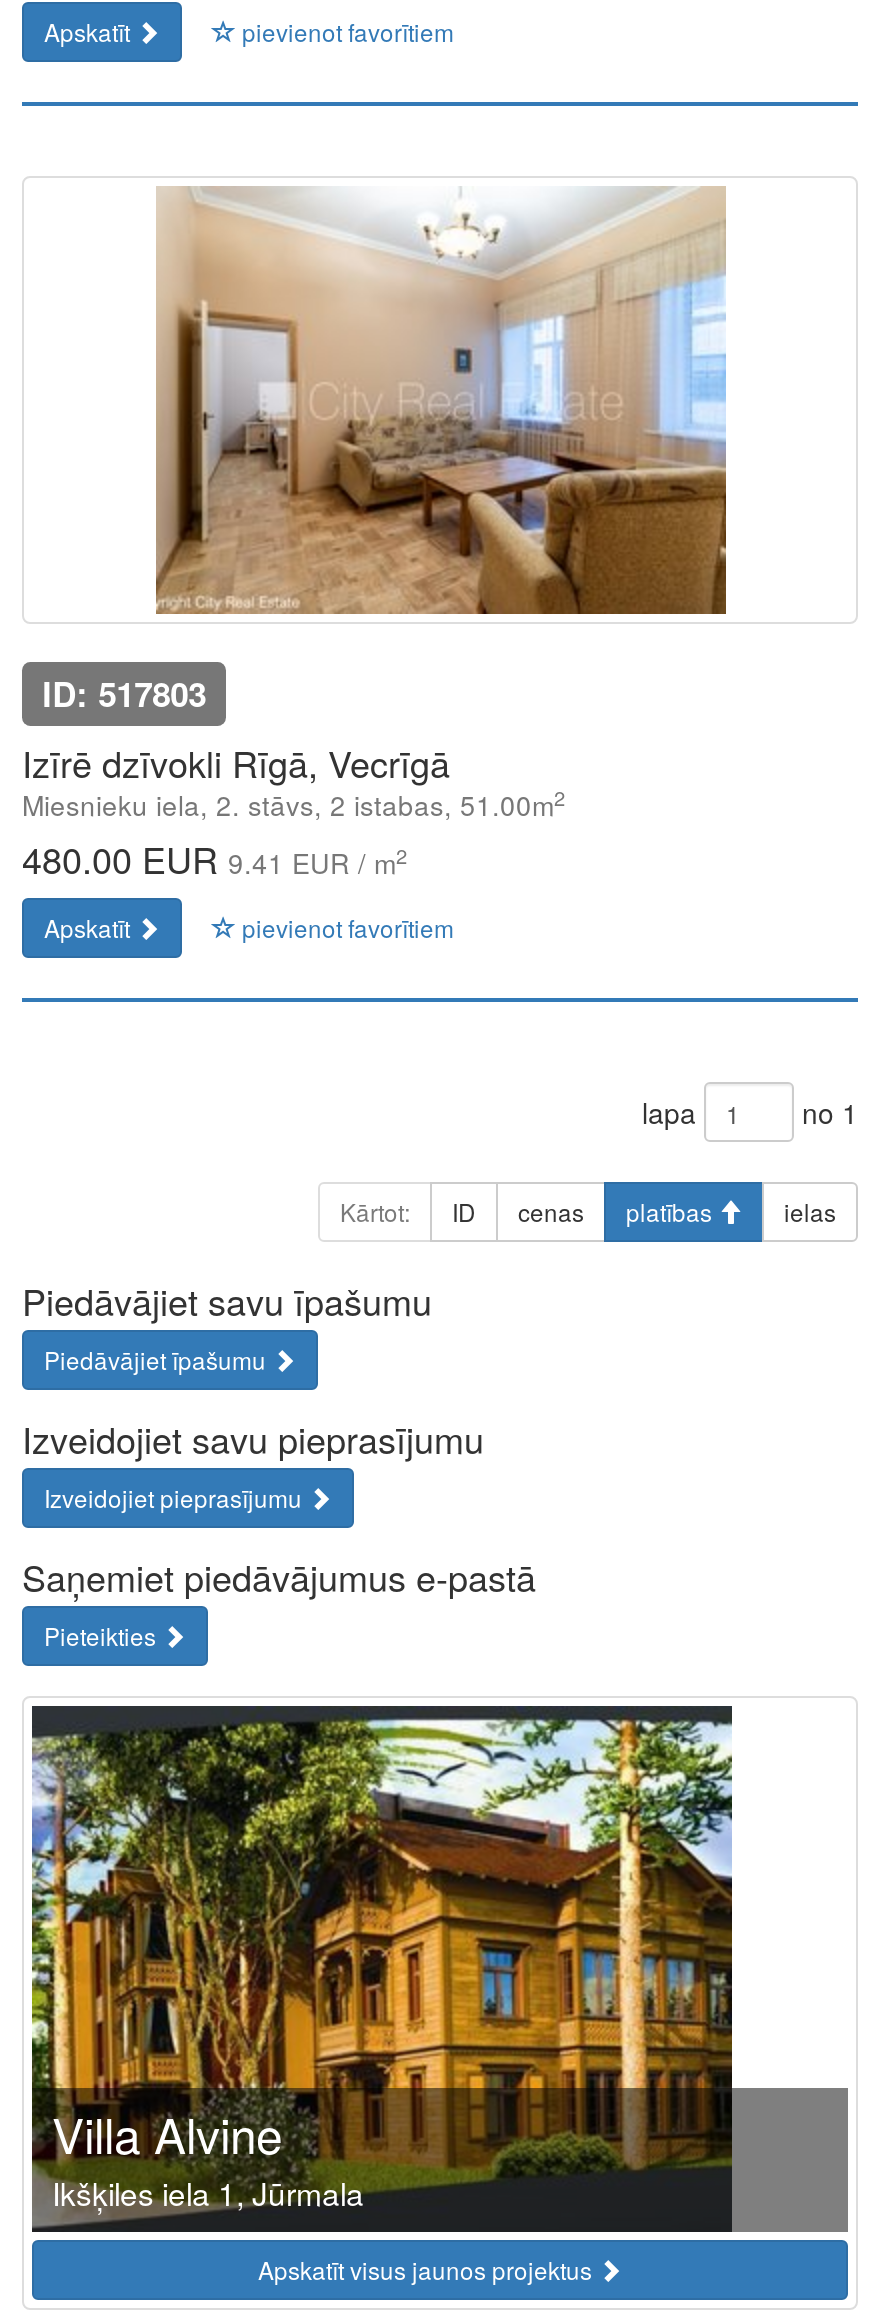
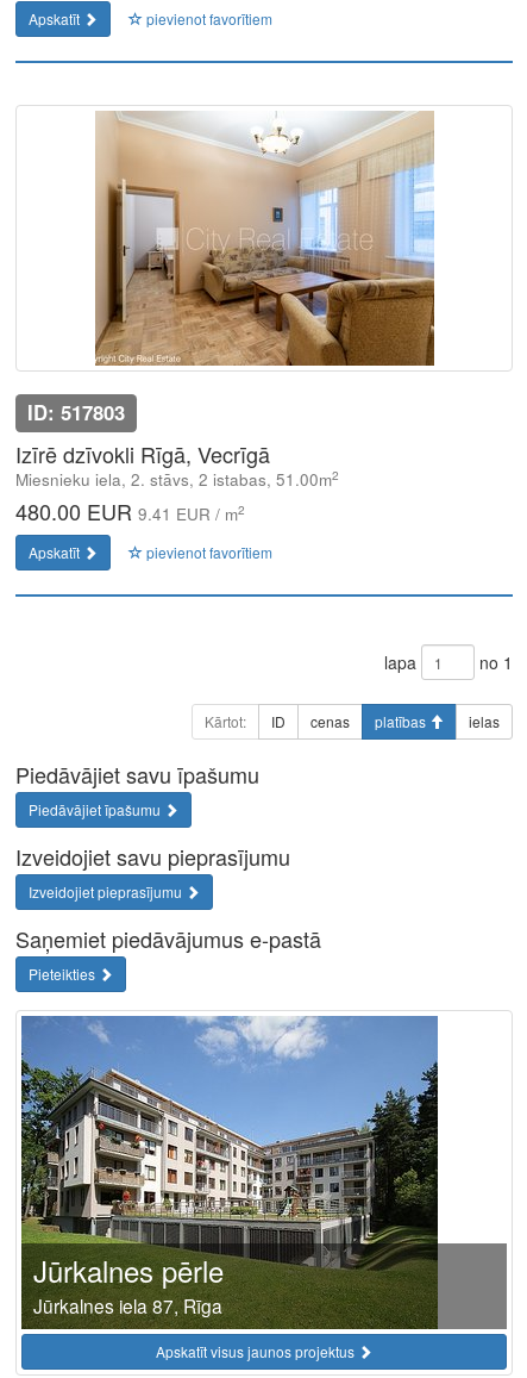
[30,1704,734,2232] [image] | Villa Alvine | Ikšķiles iela 1, Jūrmala -> [20,1015,439,1329] [image] | Jūrkalnes pērle | Jūrkalnes iela 87, Rīga

